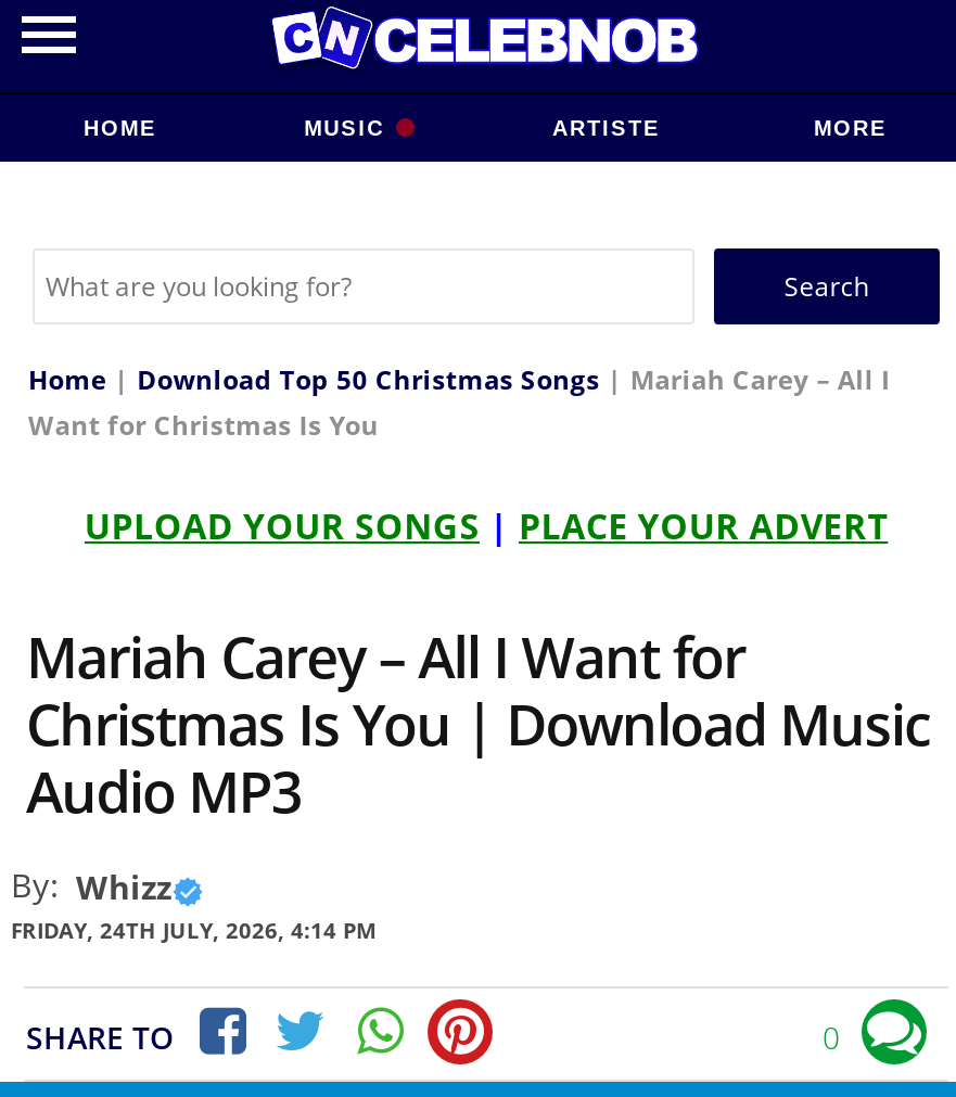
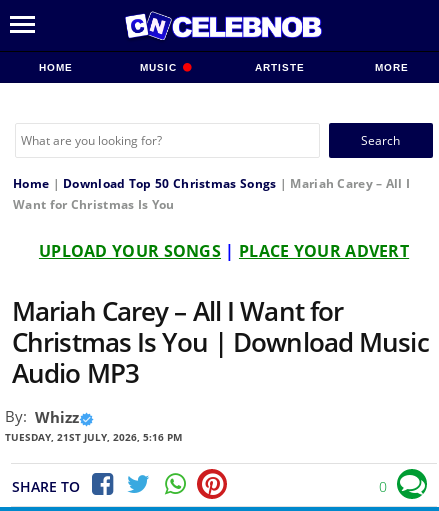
[11,916,375,946] FRIDAY, 24TH JULY, 2026, 4:14 PM -> [5,430,182,444] TUESDAY, 21ST JULY, 2026, 5:16 PM

